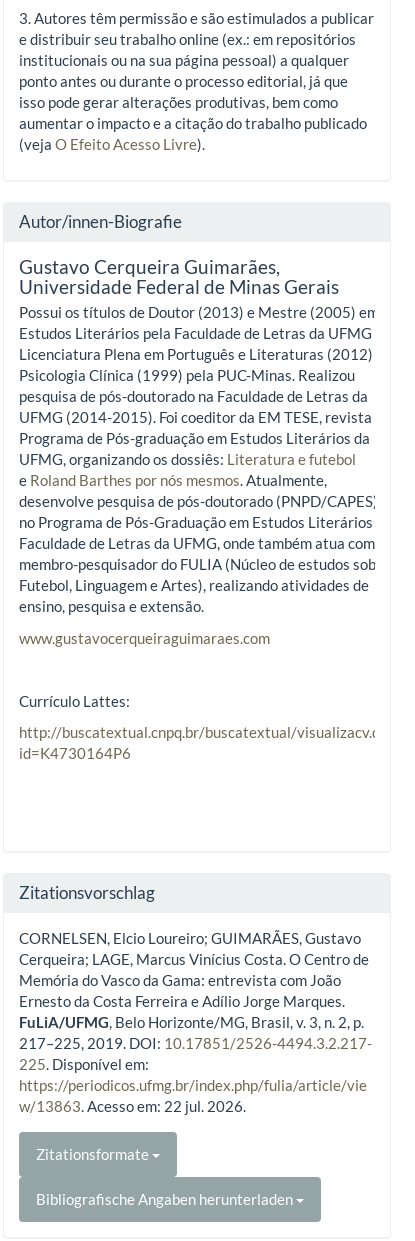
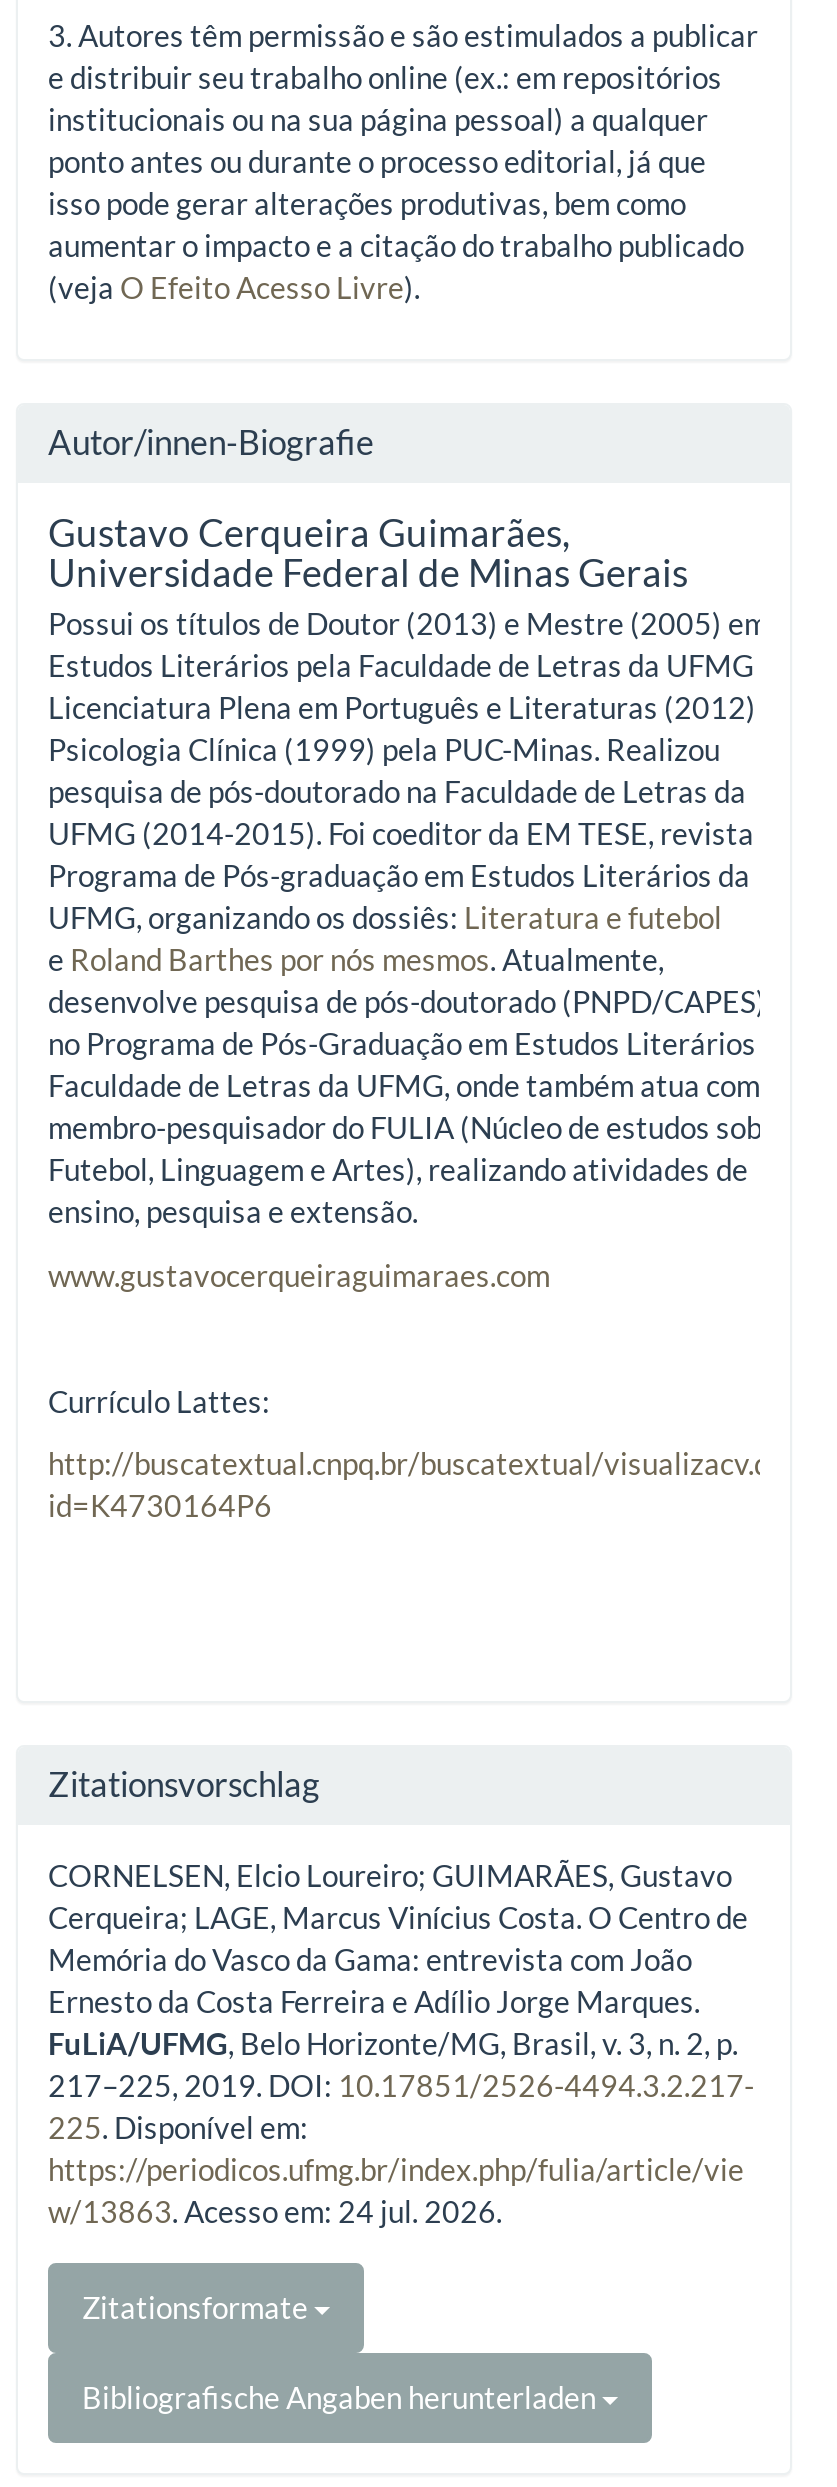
[19,1097,246,1115] w/13863. Acesso em: 22 jul. 2026. -> [48,2193,502,2229] w/13863. Acesso em: 24 jul. 2026.

